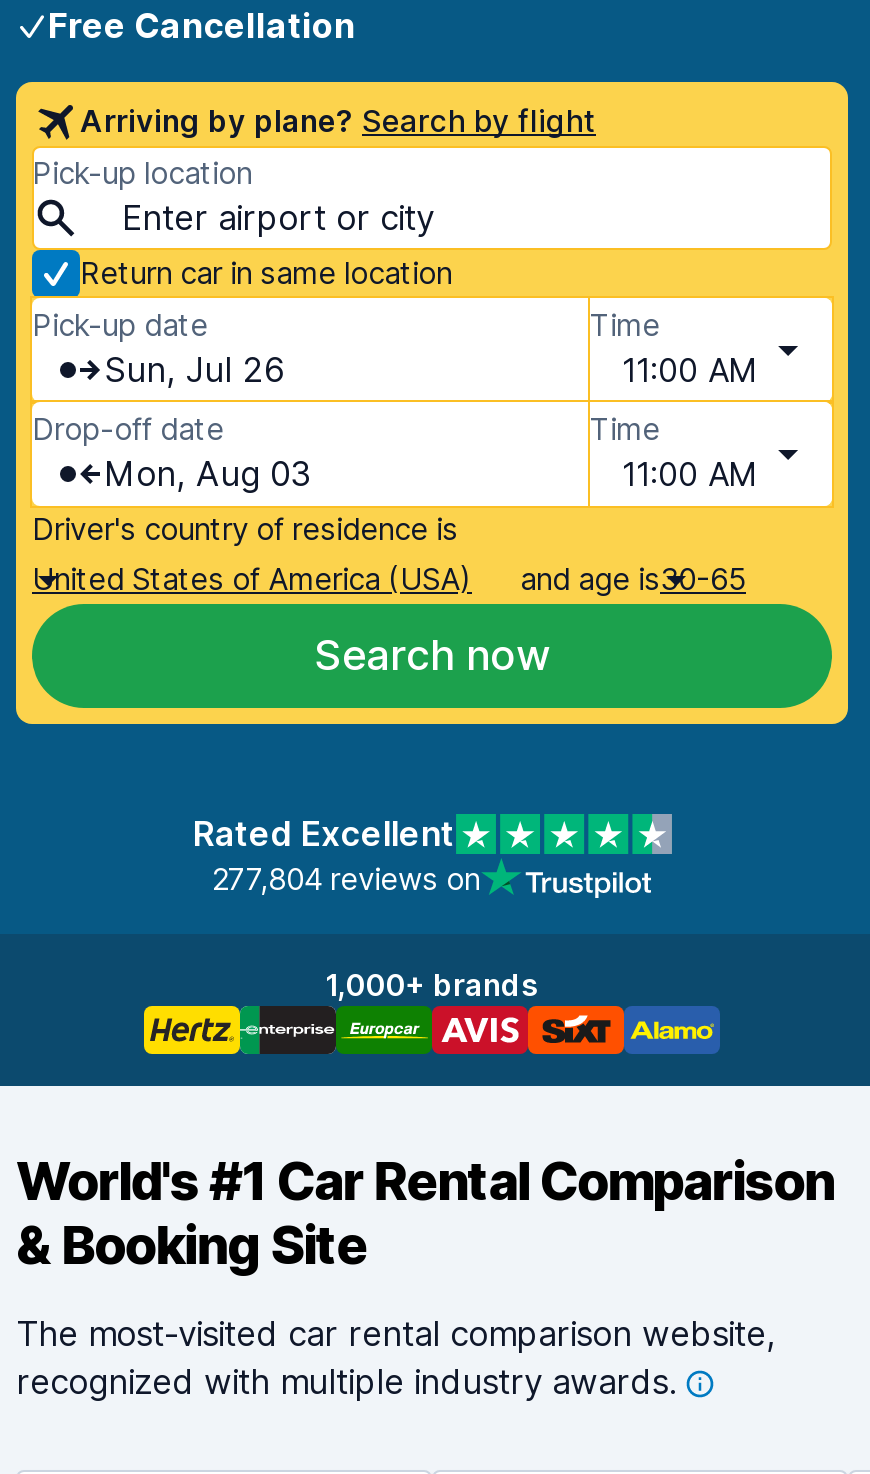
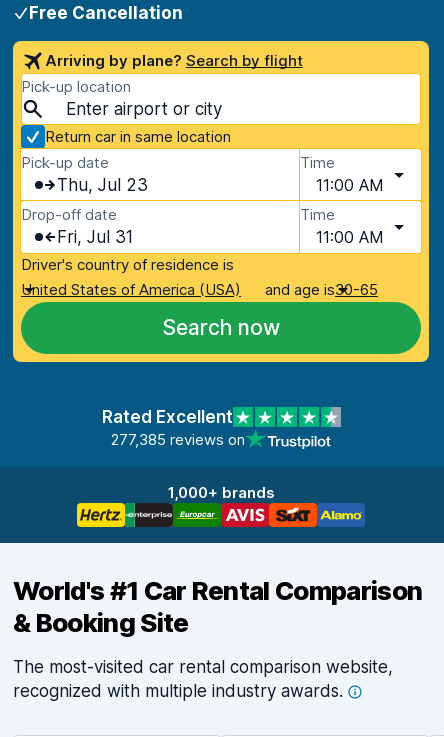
[104,350,284,390] Sun, Jul 26 -> [57,175,148,195] Thu, Jul 23
[104,454,312,494] Mon, Aug 03 -> [57,227,133,247] Fri, Jul 31
[212,860,480,898] 277,804 reviews on -> [111,430,245,449] 277,385 reviews on

